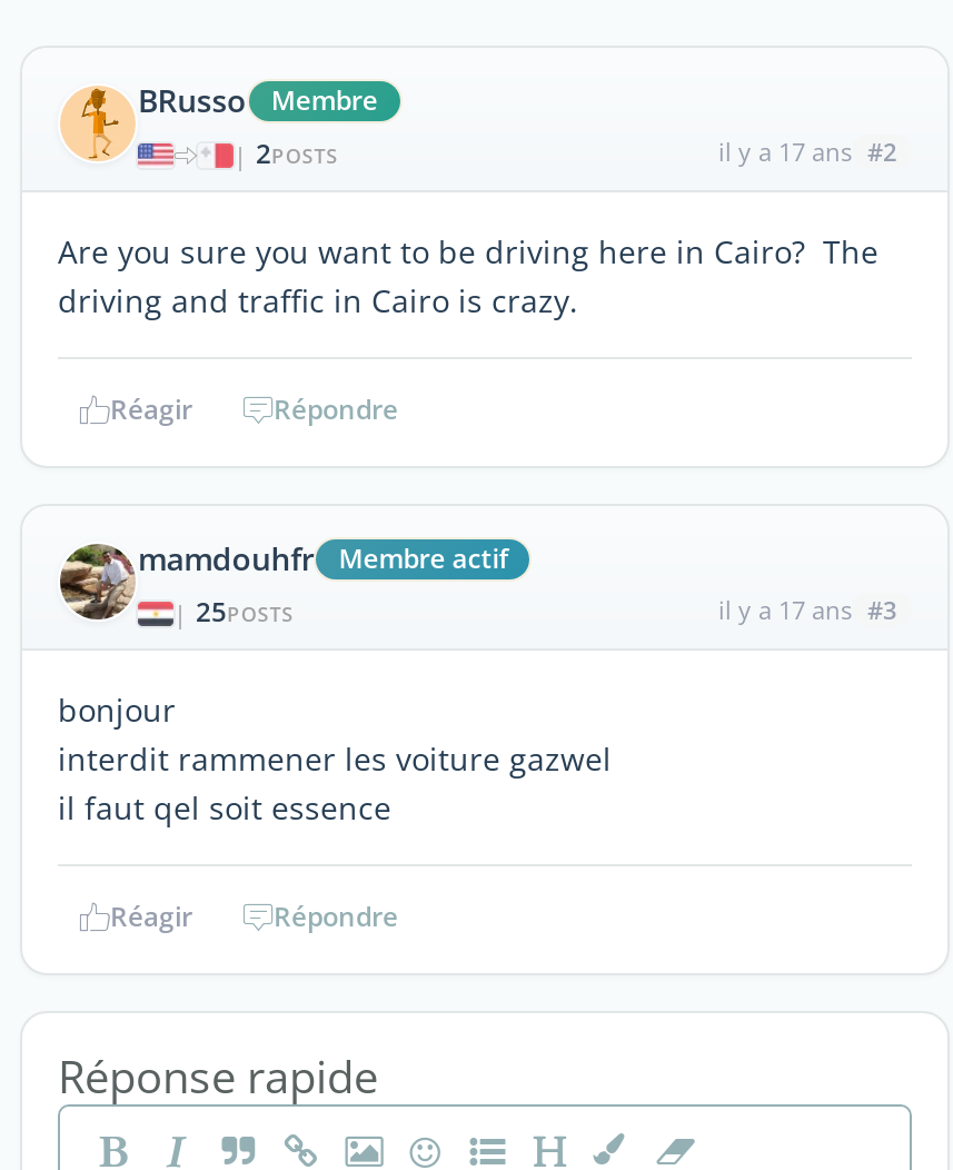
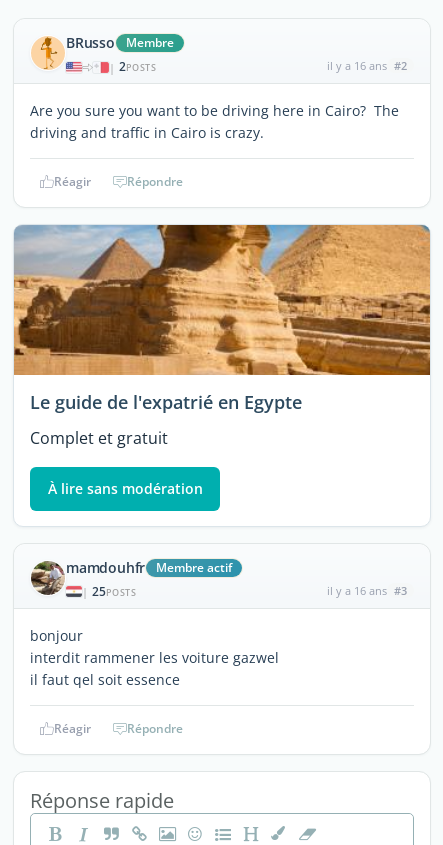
[718,135,896,168] il y a 17 ans #2 -> [327,58,407,73] il y a 16 ans #2
none -> [13,224,431,498] [image] | Le guide de l'expatrié en Egypte | Complet et gratuit | À lire sans modération
[718,593,896,626] il y a 17 ans #3 -> [327,583,407,598] il y a 16 ans #3

